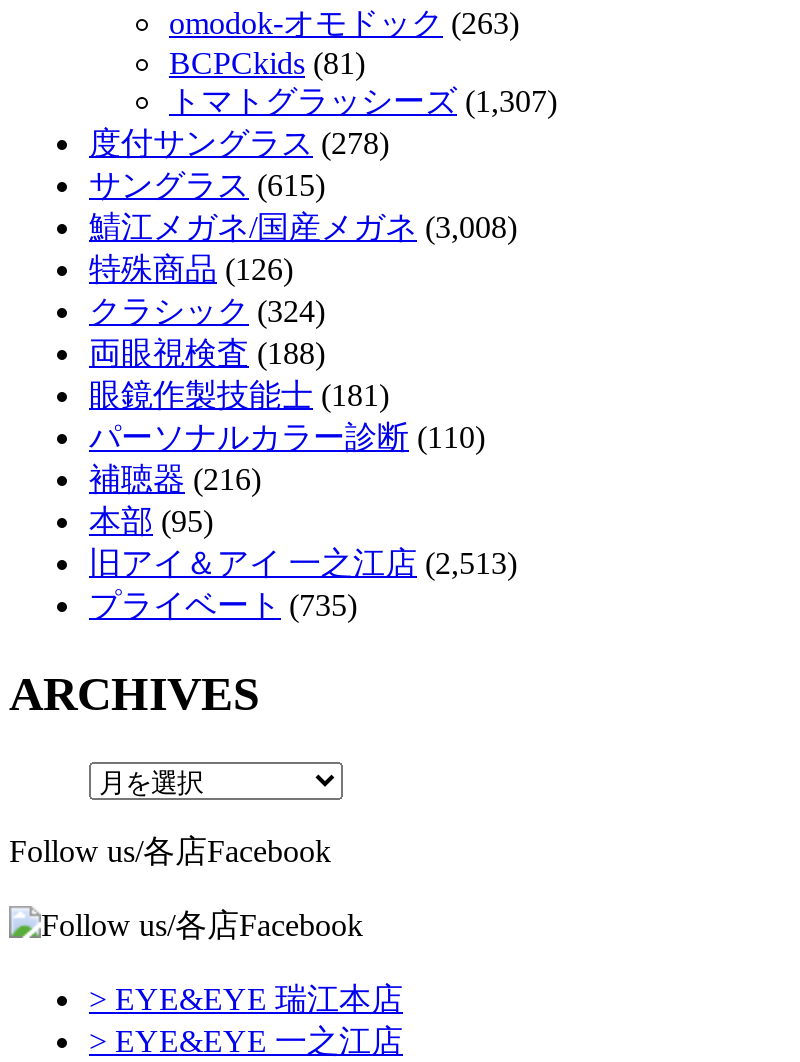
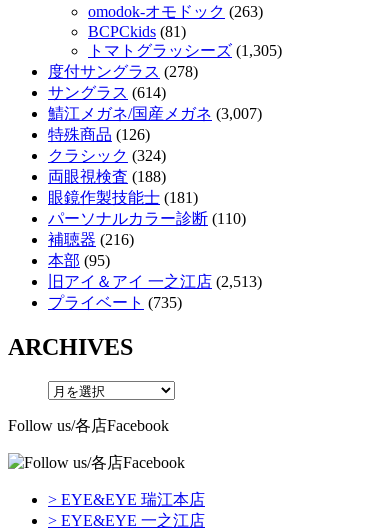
[169,85,557,119] トマトグラッシーズ(1,307) -> [88,42,282,59] トマトグラッシーズ(1,305)
[89,169,325,203] サングラス(615) -> [48,84,166,101] サングラス(614)
[89,211,517,245] 鯖江メガネ/国産メガネ(3,008) -> [48,105,262,122] 鯖江メガネ/国産メガネ(3,007)

